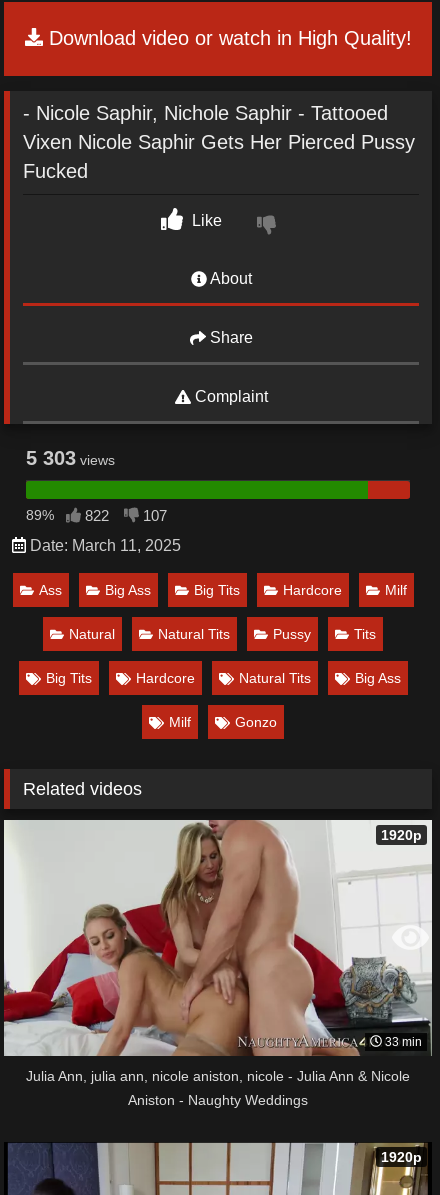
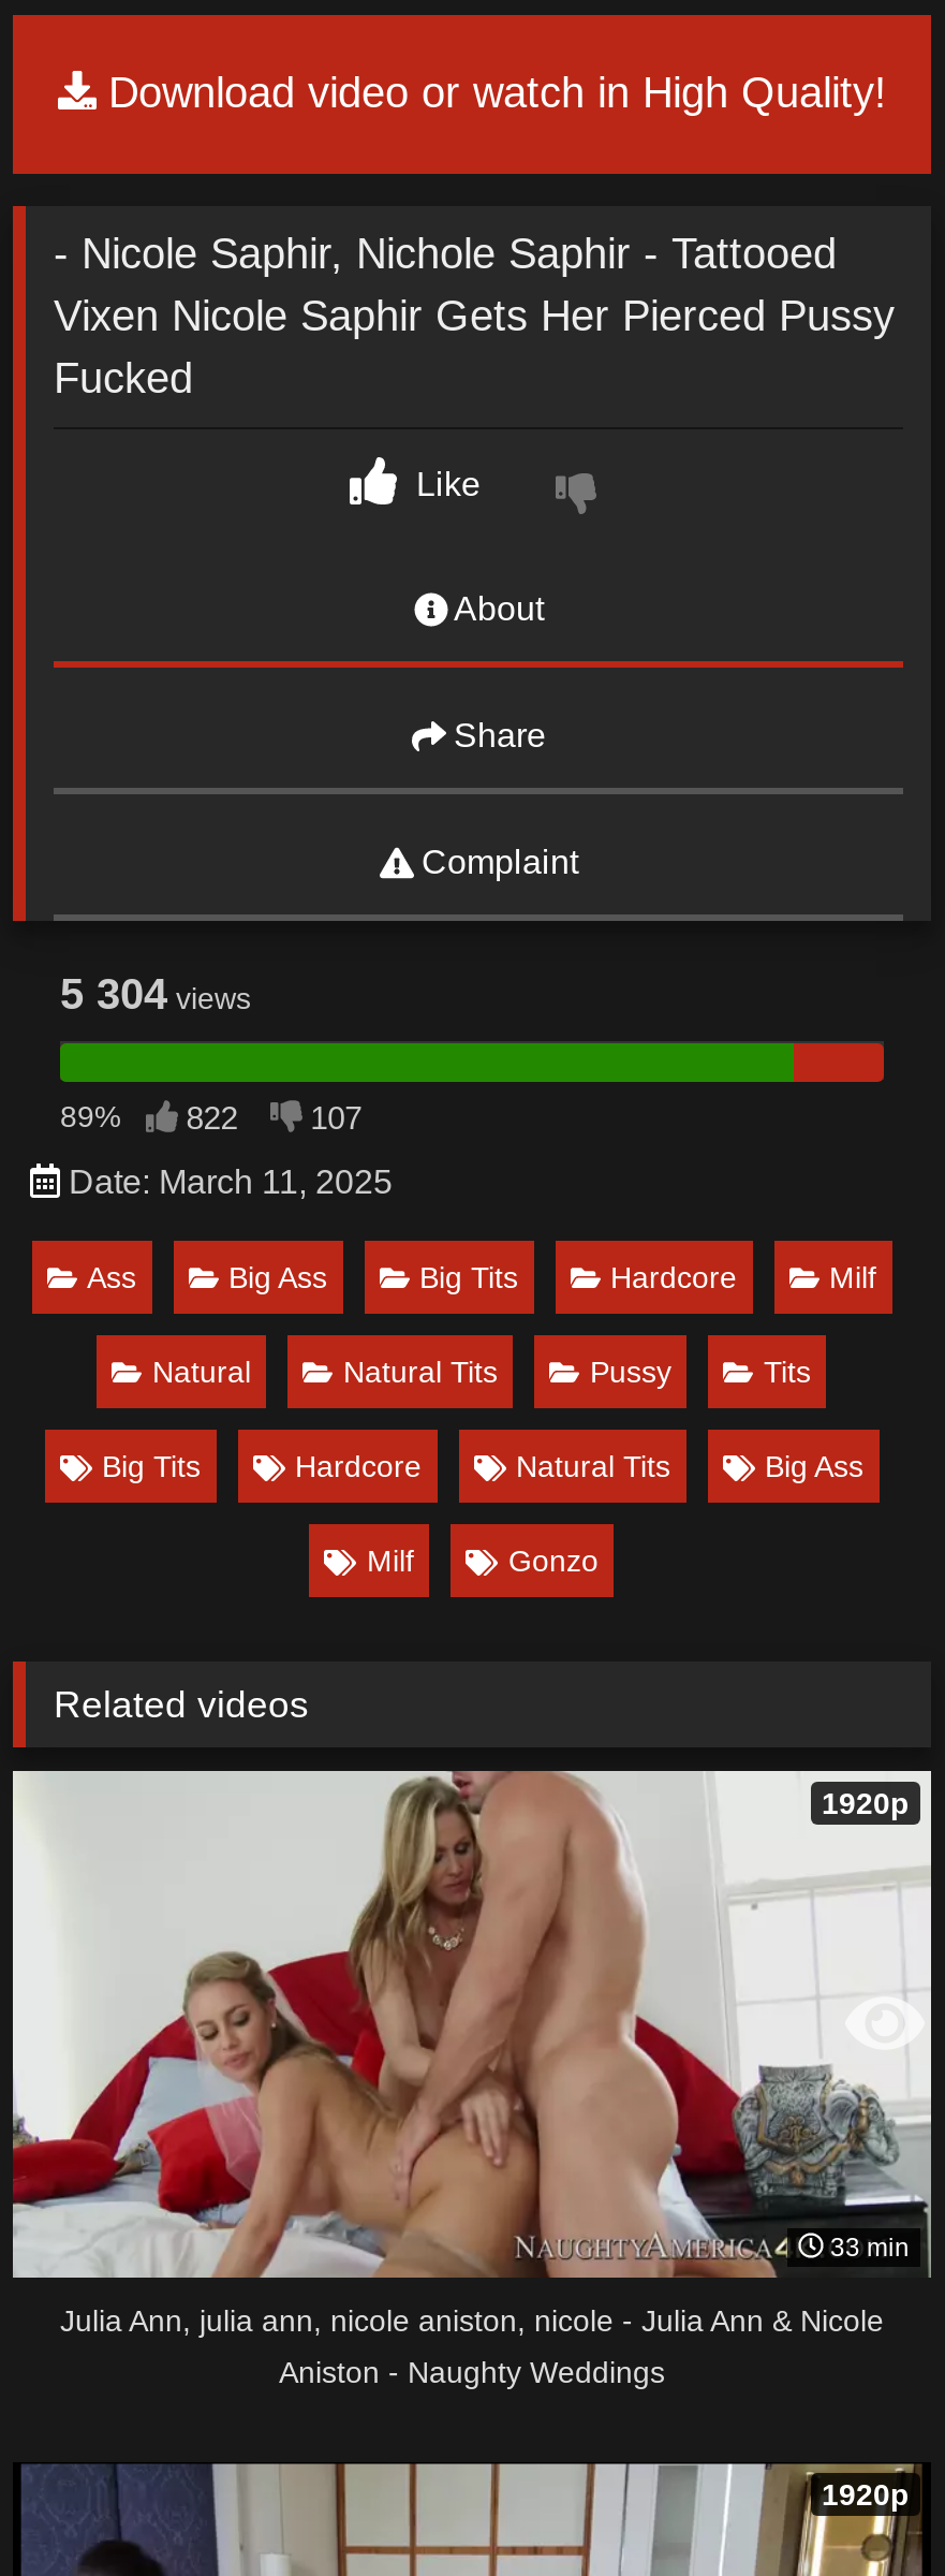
[26,447,115,469] 5 303 views -> [60,970,251,1017] 5 304 views

